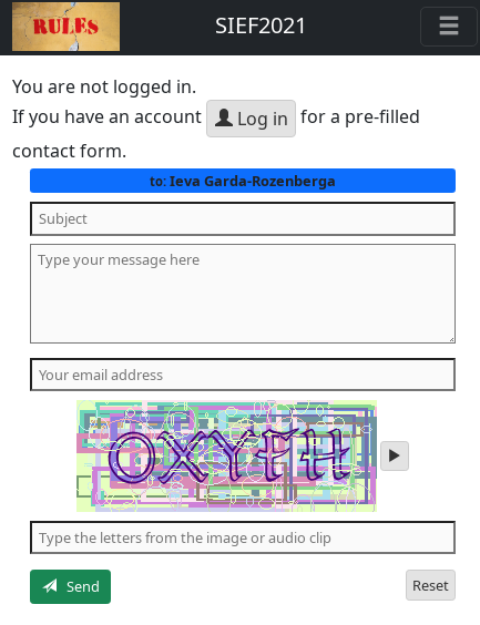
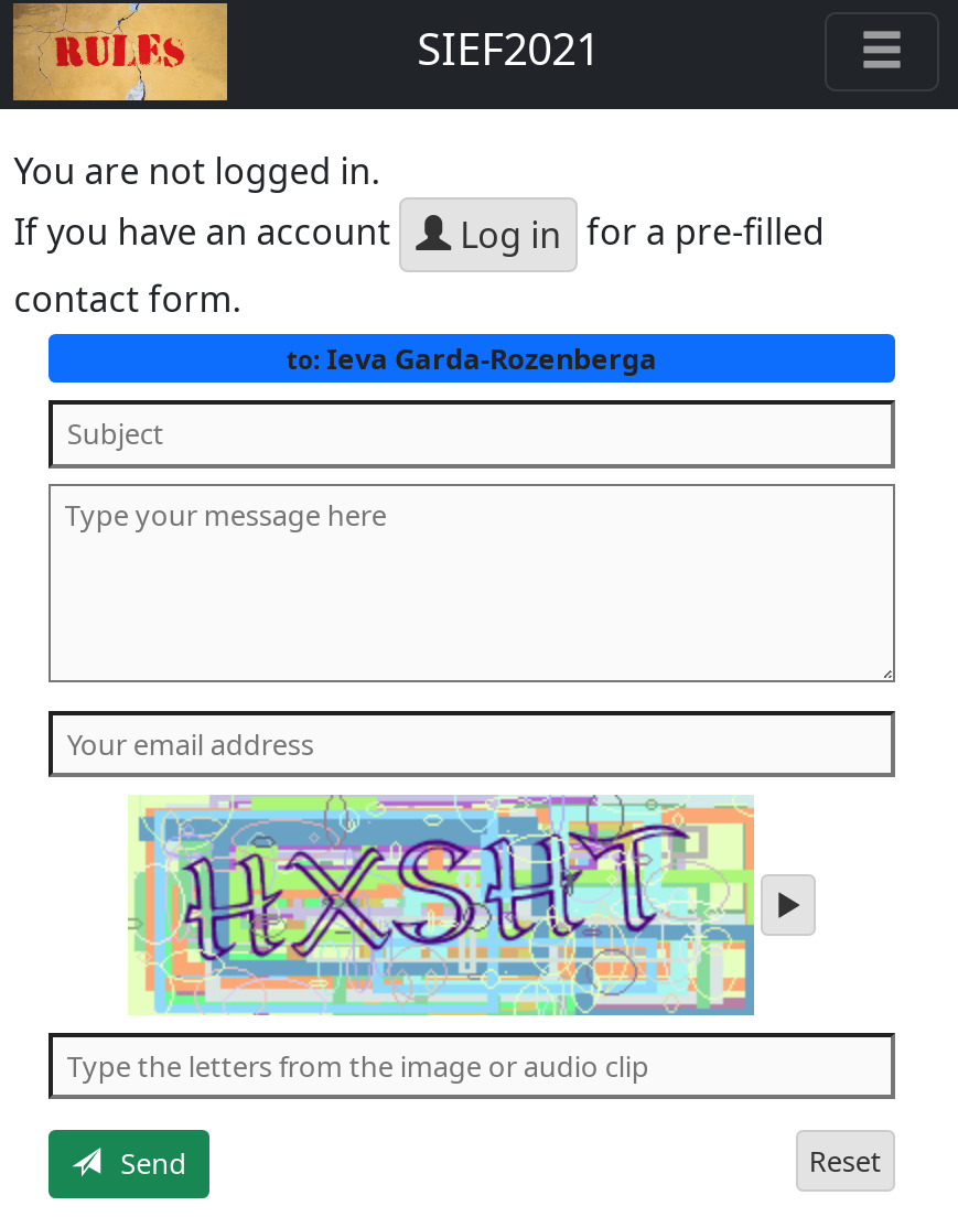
[71,400,385,512] [image] -> [128,795,756,1015] [image]

